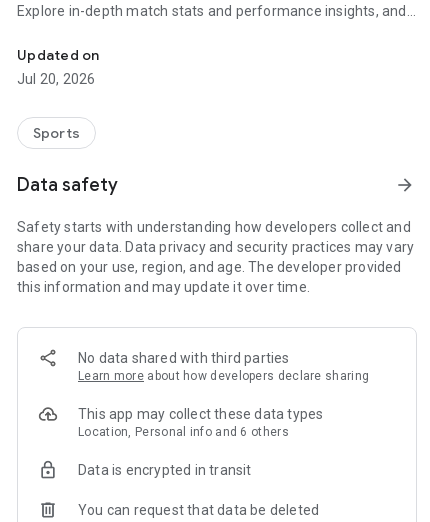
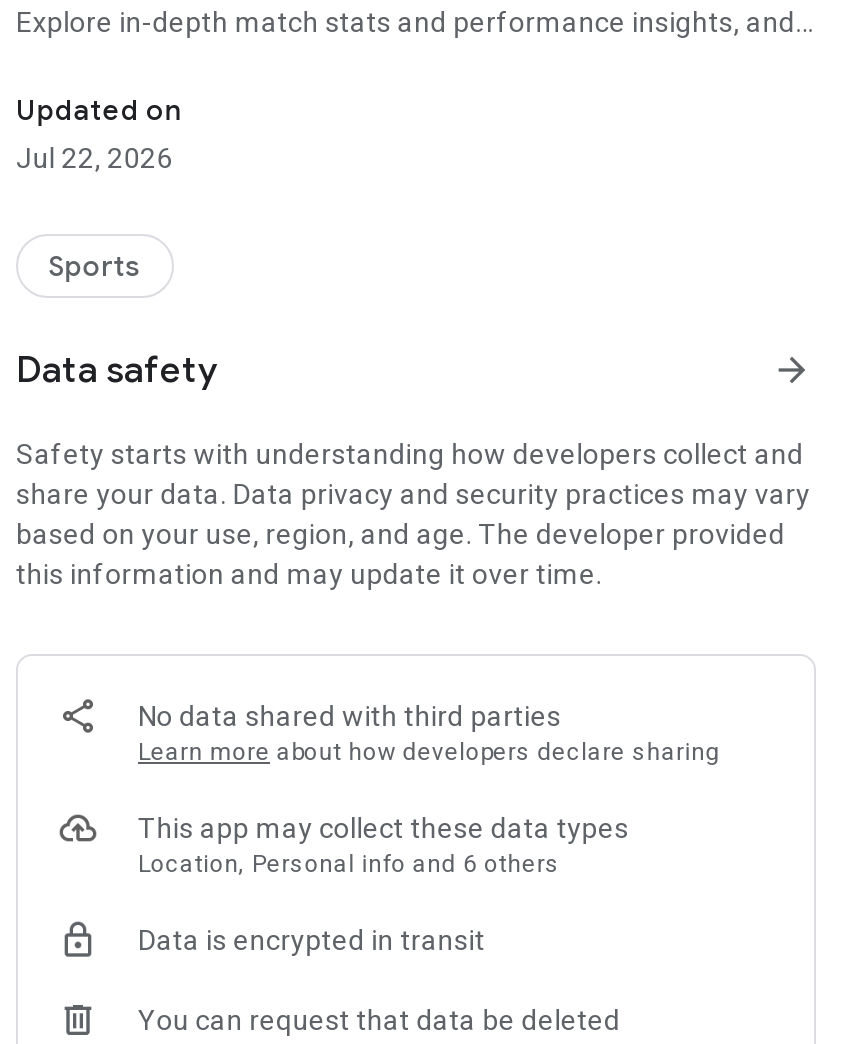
[17,71,95,87] Jul 20, 2026 -> [16,142,173,174] Jul 22, 2026

